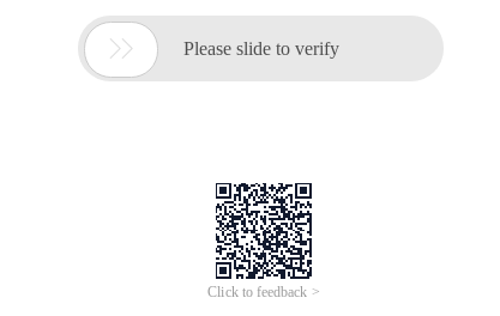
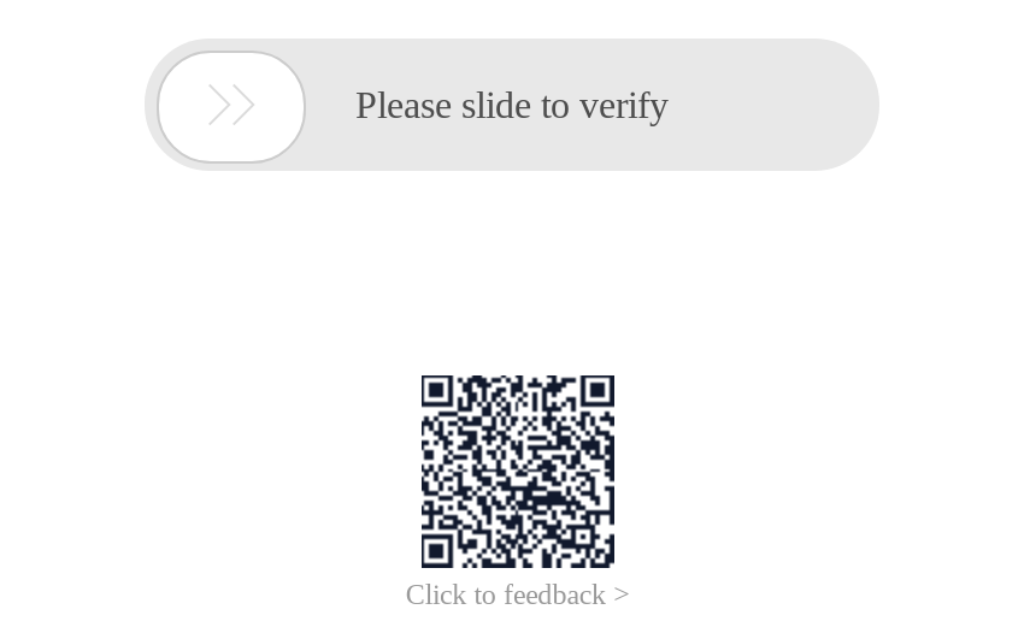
[217,189,312,279] [image] -> [422,385,614,570] [image]

